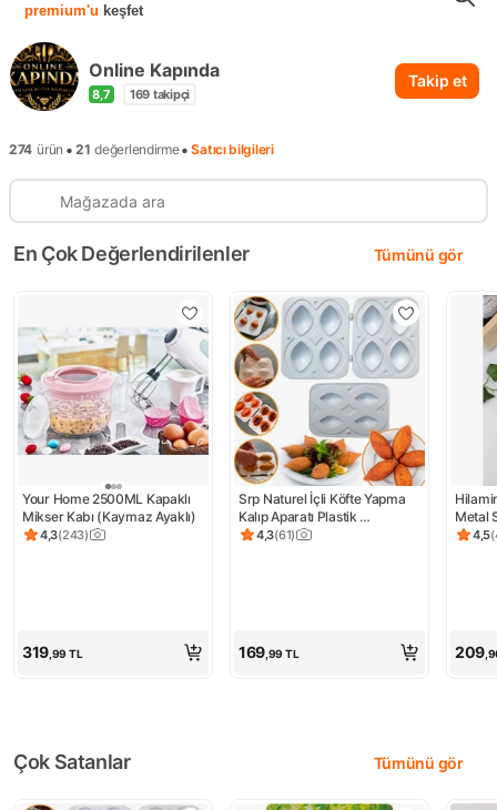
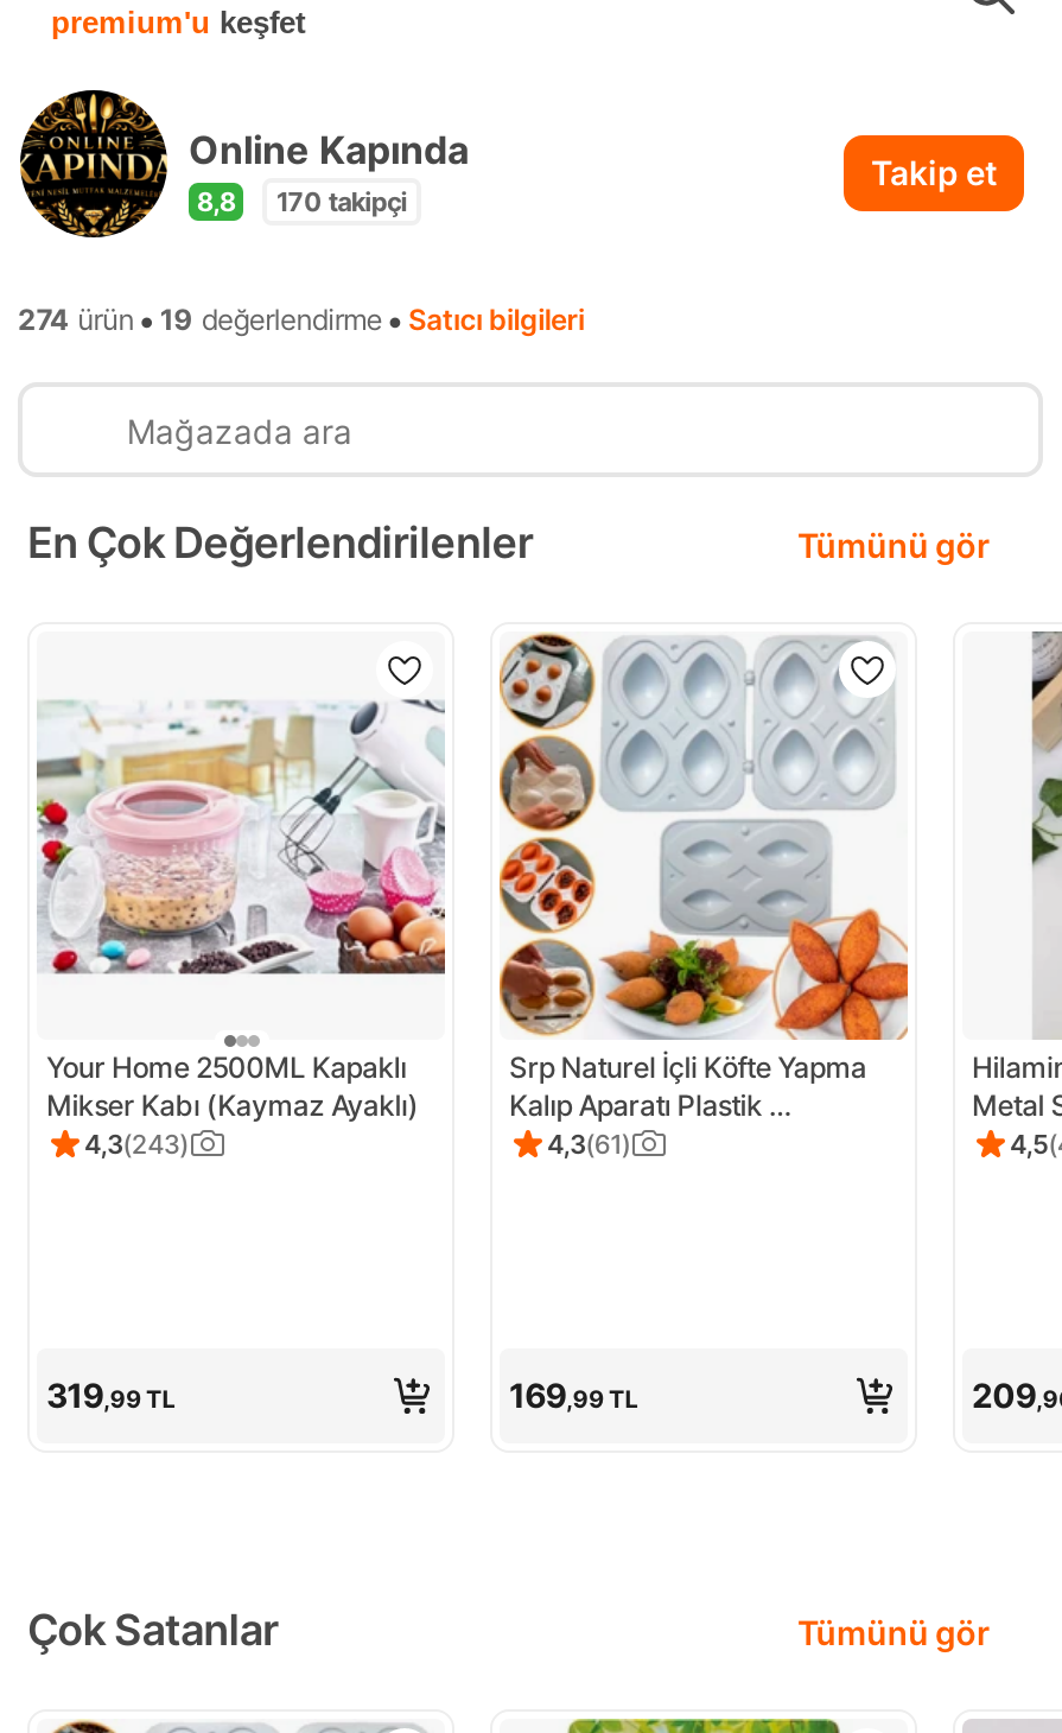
[93,87,110,102] 8,7 -> [197,185,235,218] 8,8
[130,87,190,102] 169 takipçi -> [276,185,407,218] 170 takipçi
[9,140,274,159] 274 ürün • 21 değerlendirme • Satıcı bilgileri -> [18,299,584,339] 274 ürün • 19 değerlendirme • Satıcı bilgileri

